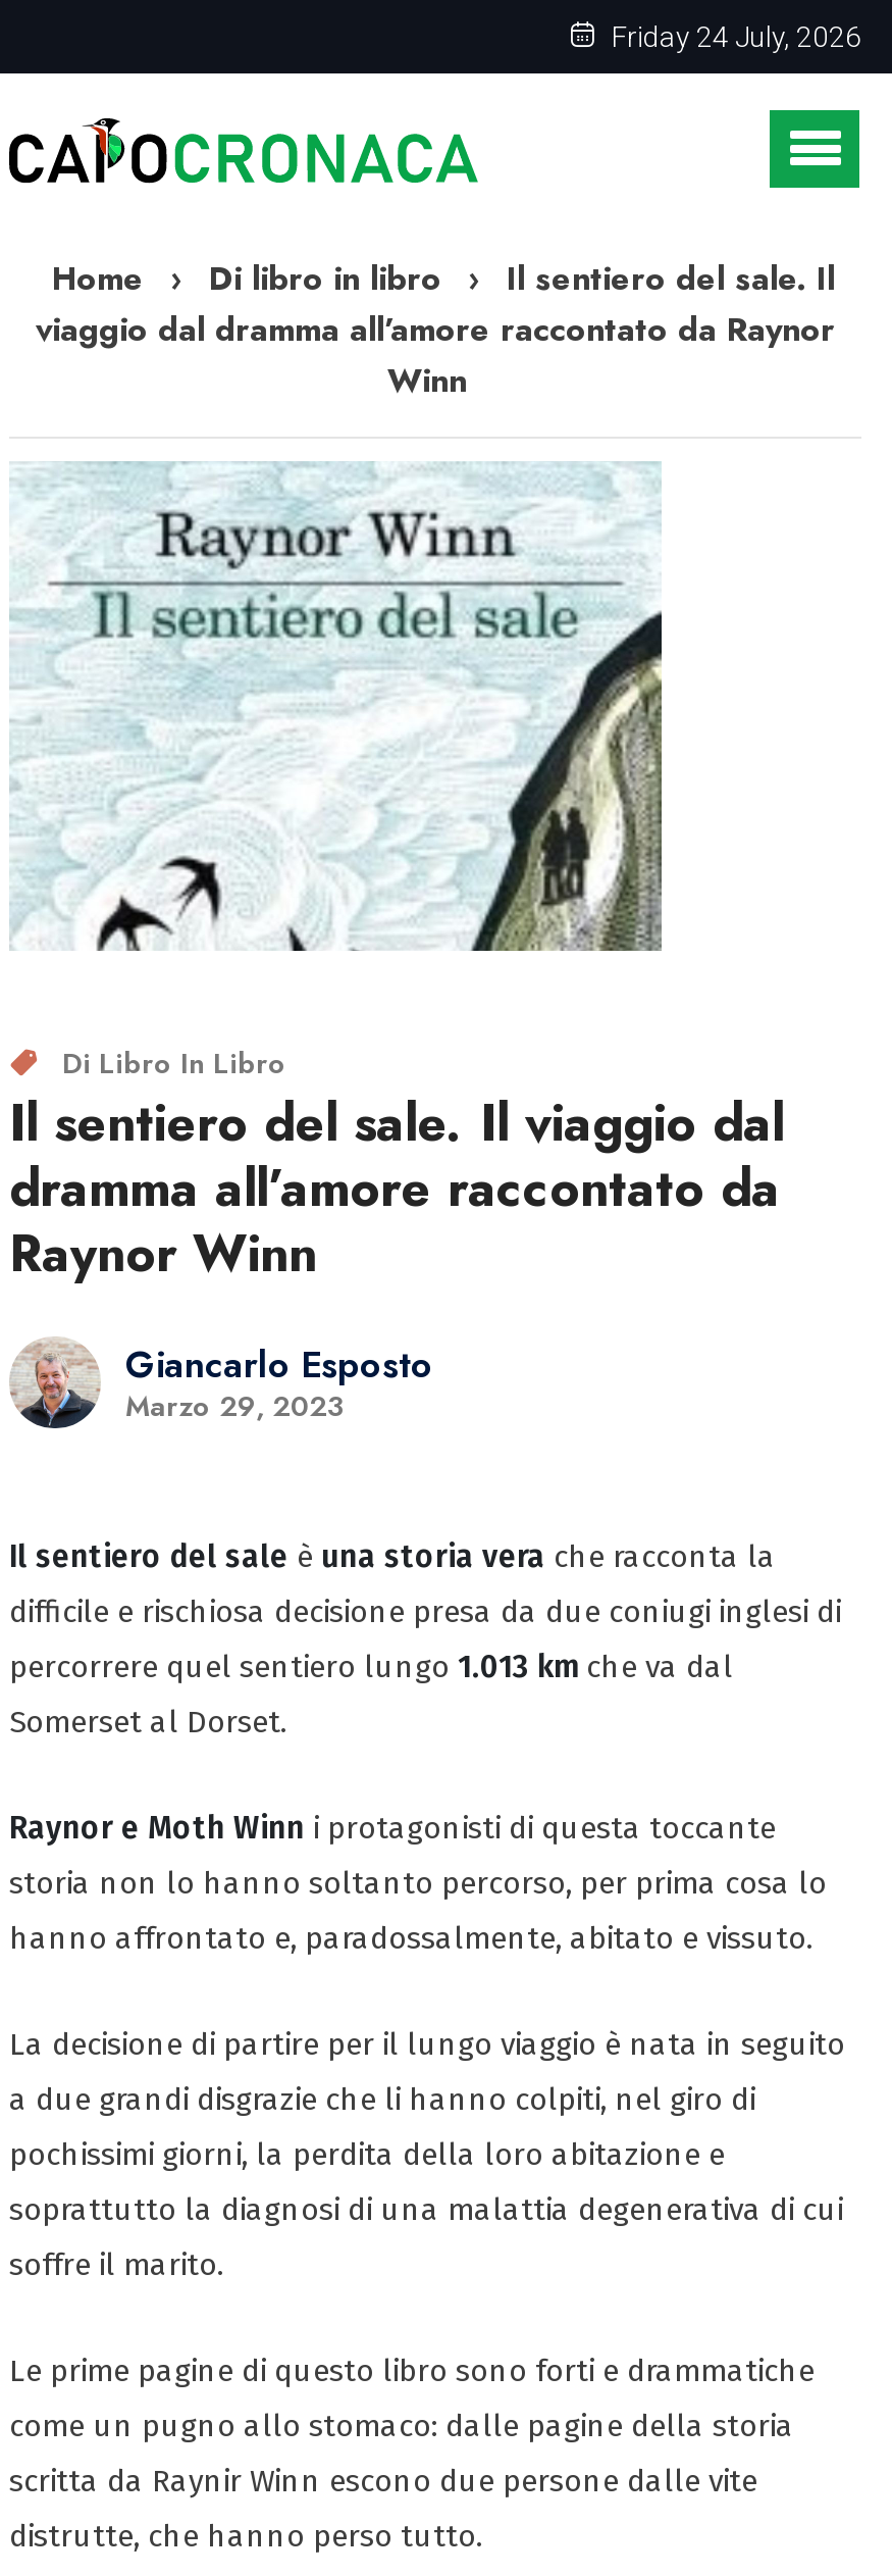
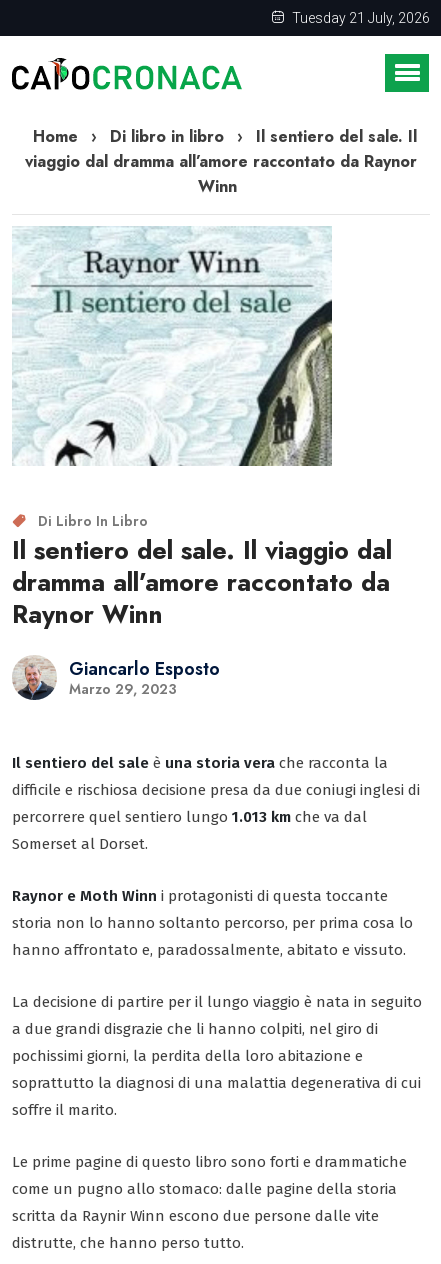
[611,20,861,53] Friday 24 July, 2026 -> [292,10,430,26] Tuesday 21 July, 2026

